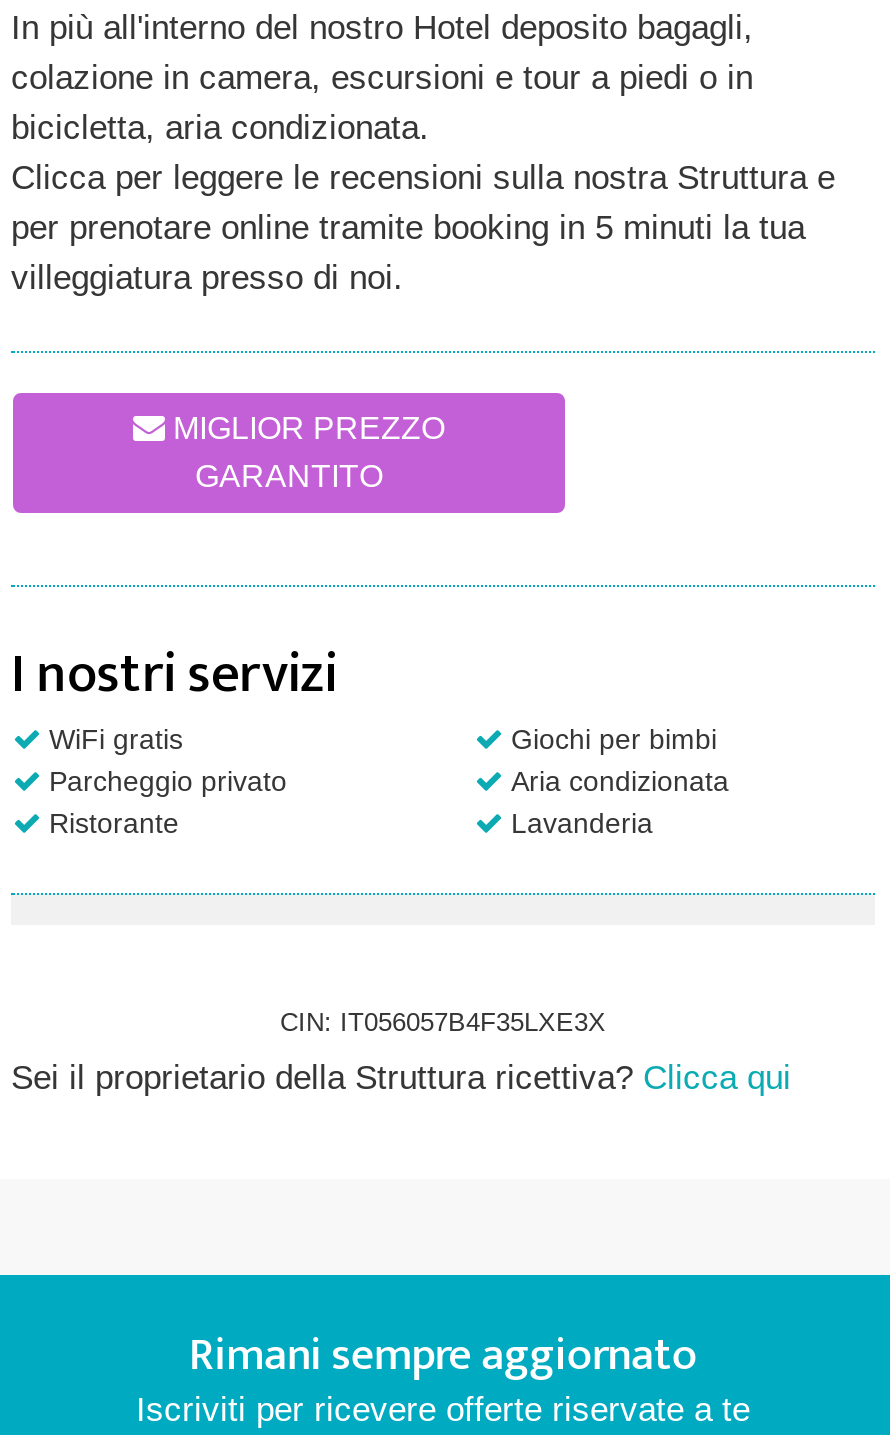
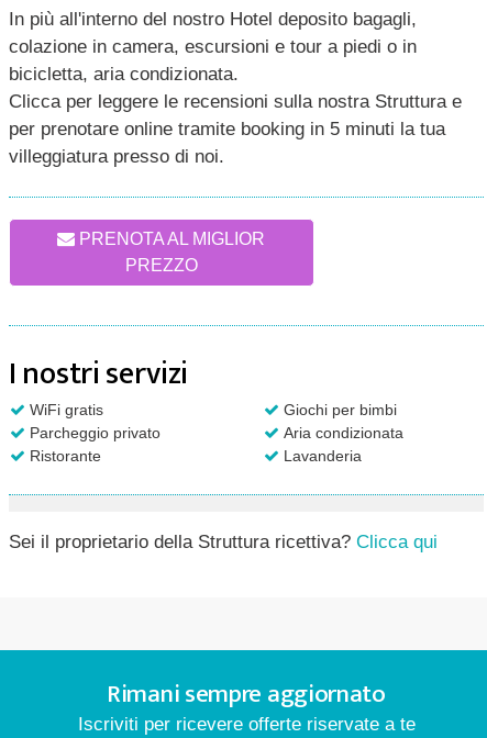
[165,411,445,493] MIGLIOR PREZZO | GARANTITO -> [75,230,265,275] PRENOTA AL MIGLIOR | PREZZO
[280,1007,606,1037] CIN: IT056057B4F35LXE3X -> none

